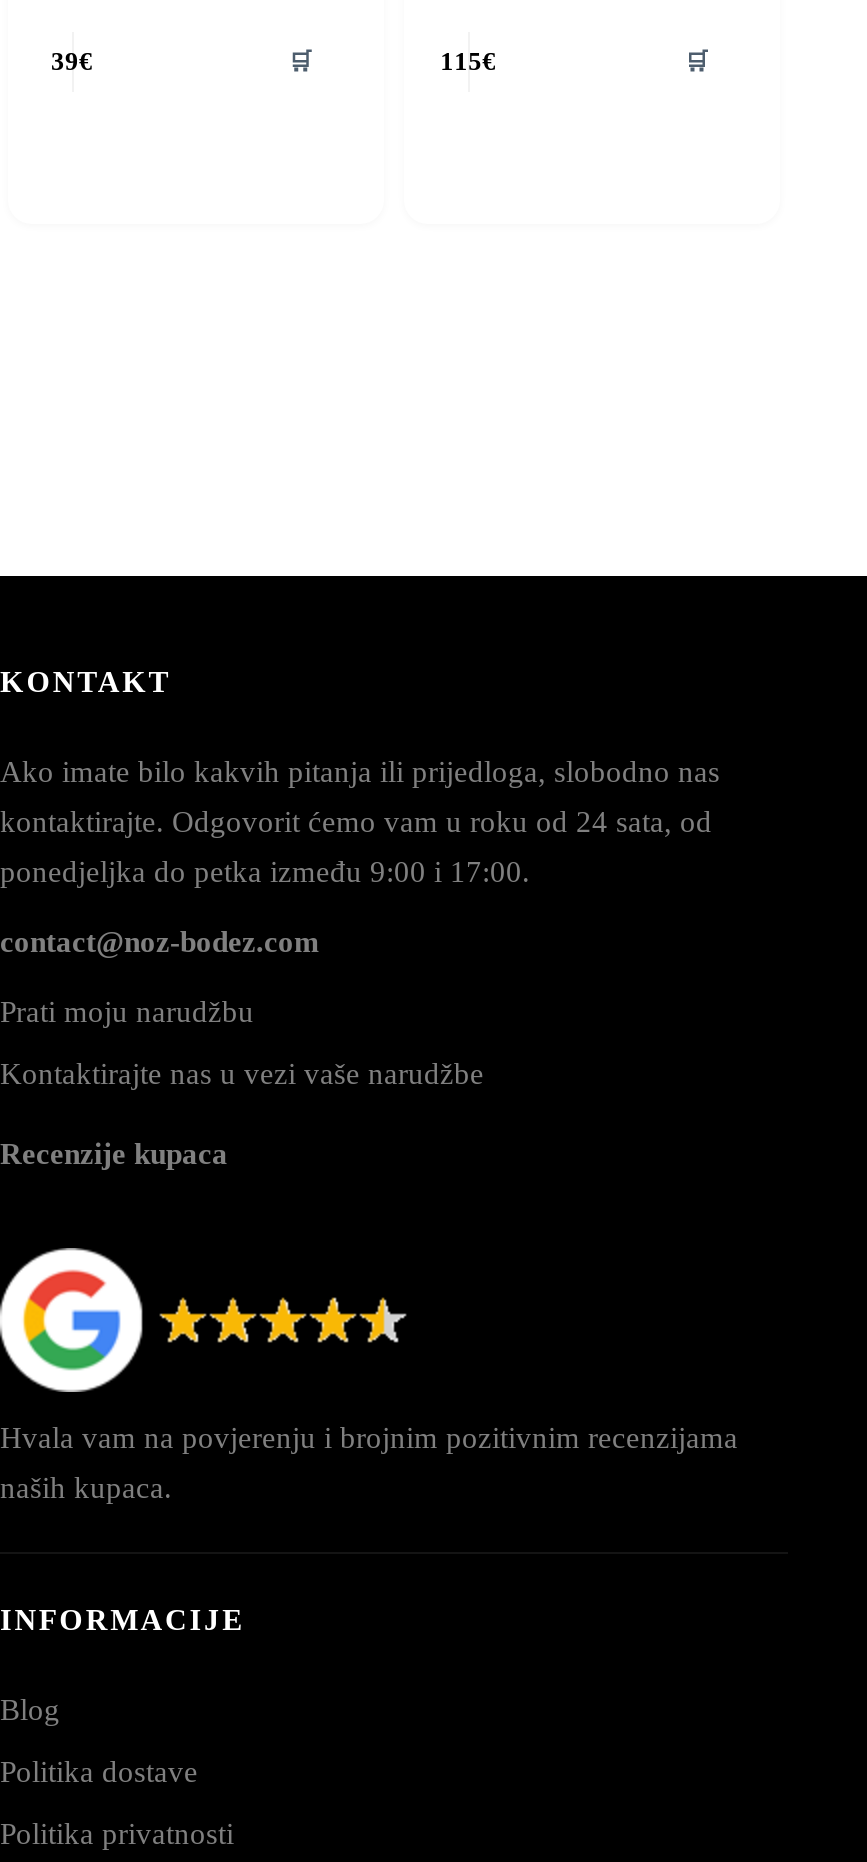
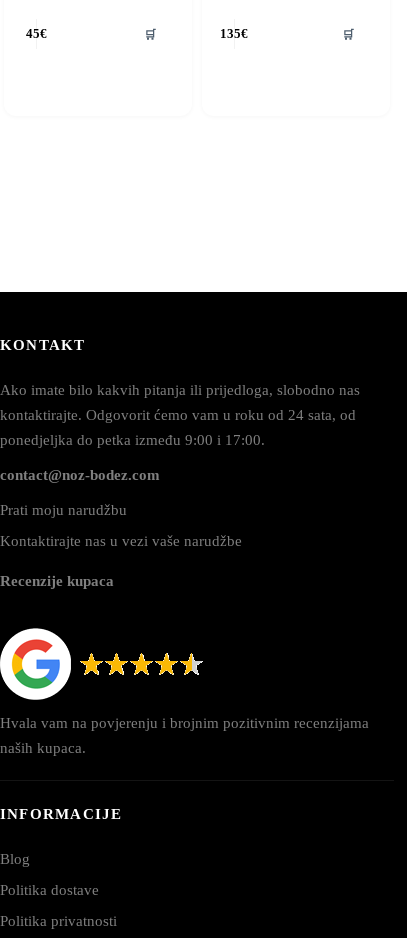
[51,46,93,76] 39€ -> [25,26,46,41] 45€
[440,46,496,76] 115€ -> [220,26,248,41] 135€

